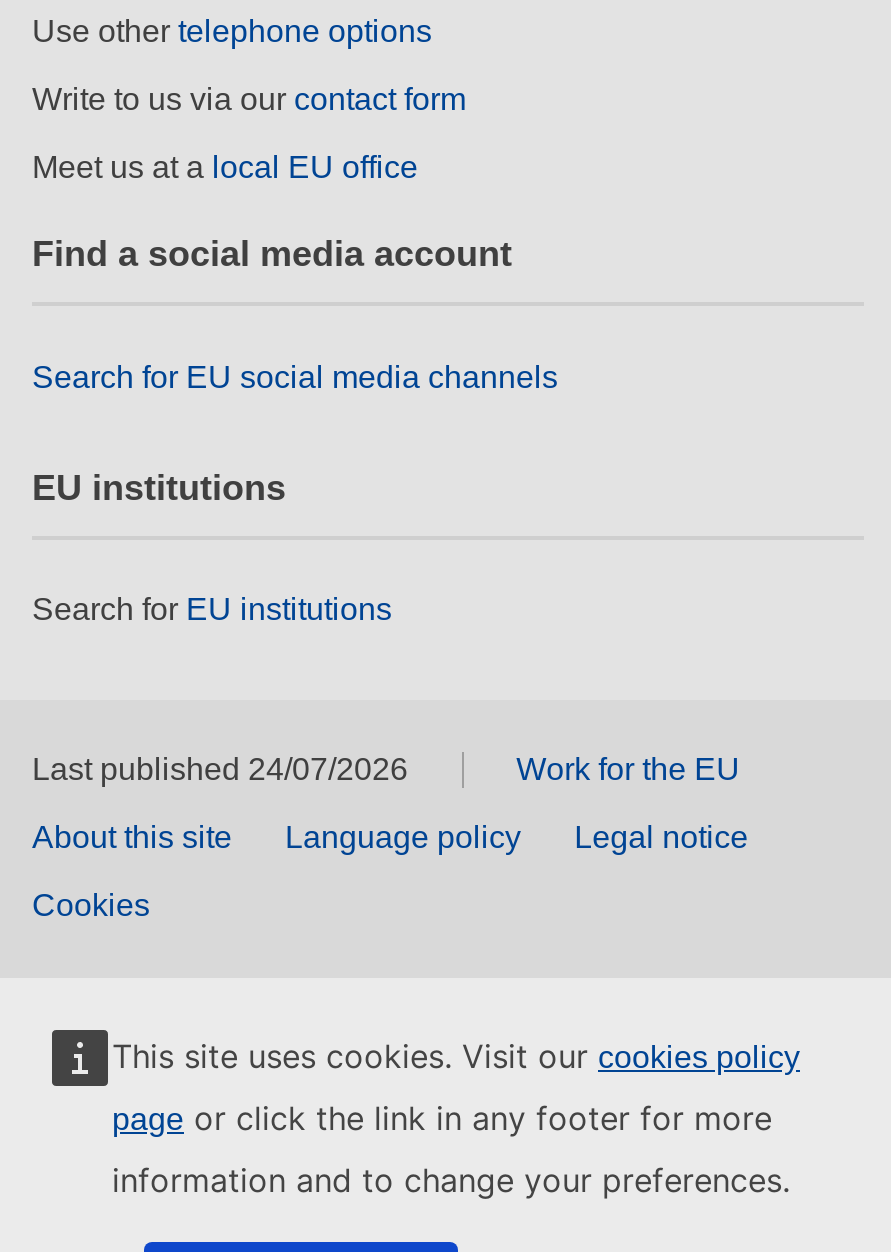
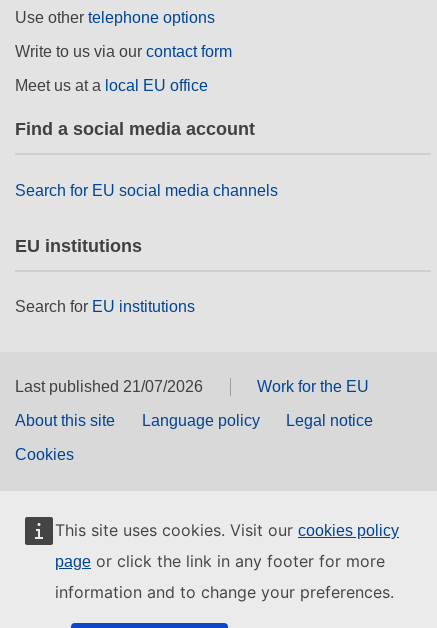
[32,753,408,787] Last published 24/07/2026 -> [15,378,203,395] Last published 21/07/2026

